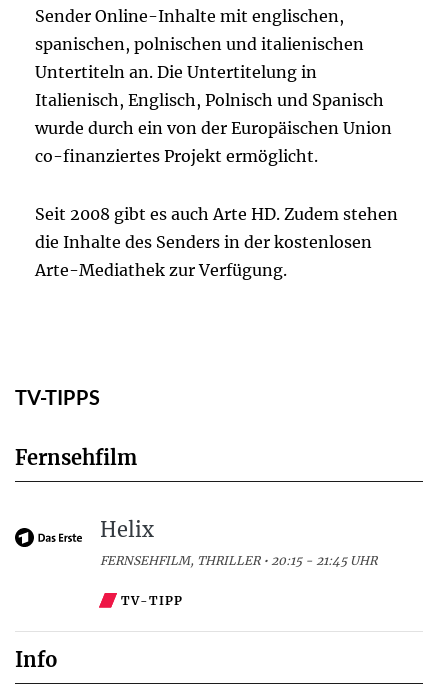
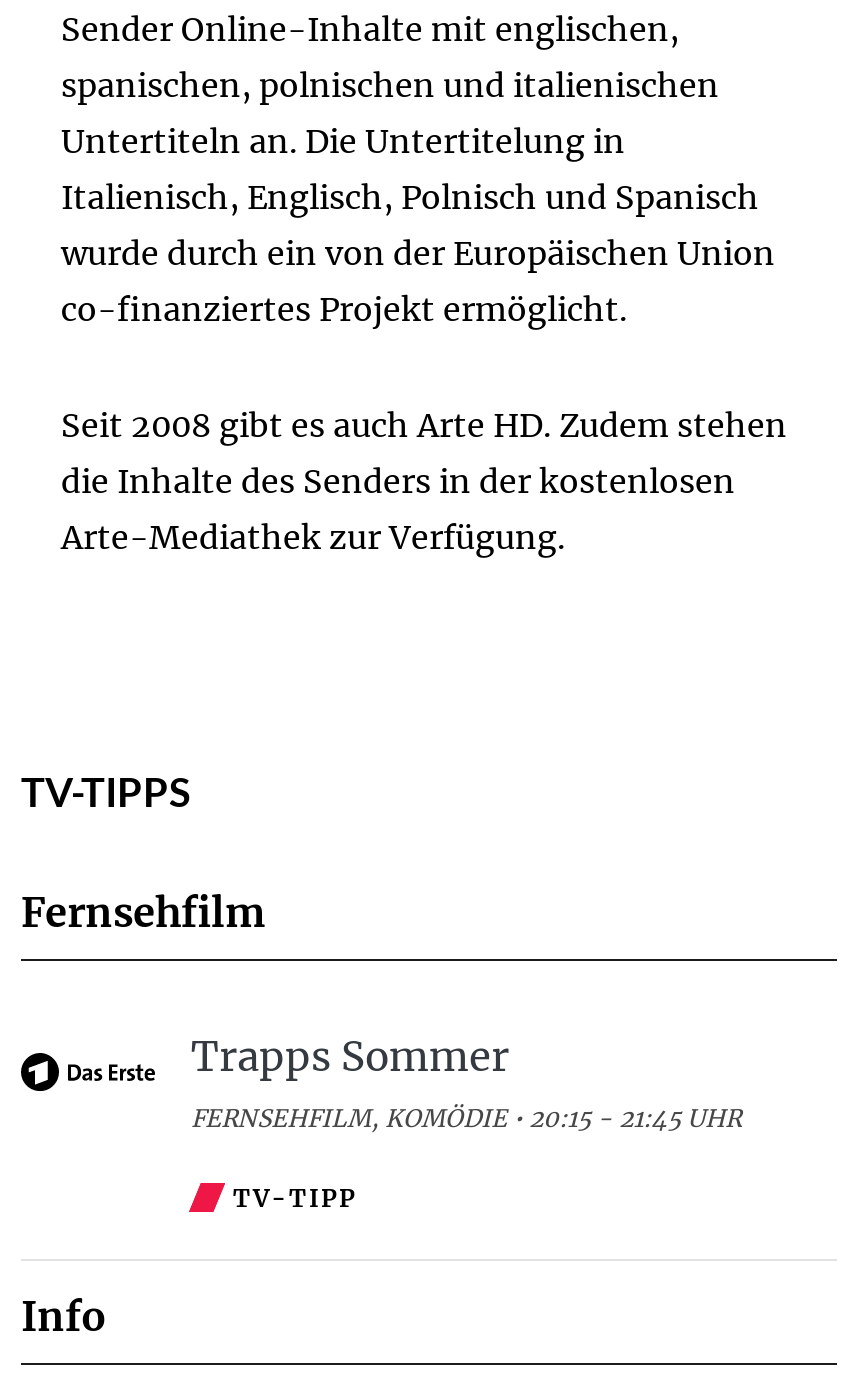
[100,517,377,568] Helix | FERNSEHFILM, THRILLER • 20:15 - 21:45 UHR -> [191,1031,741,1133] Trapps Sommer | FERNSEHFILM, KOMÖDIE • 20:15 - 21:45 UHR

